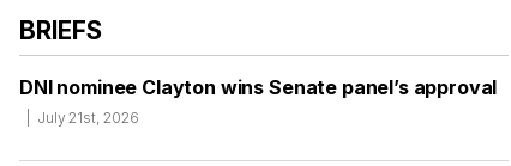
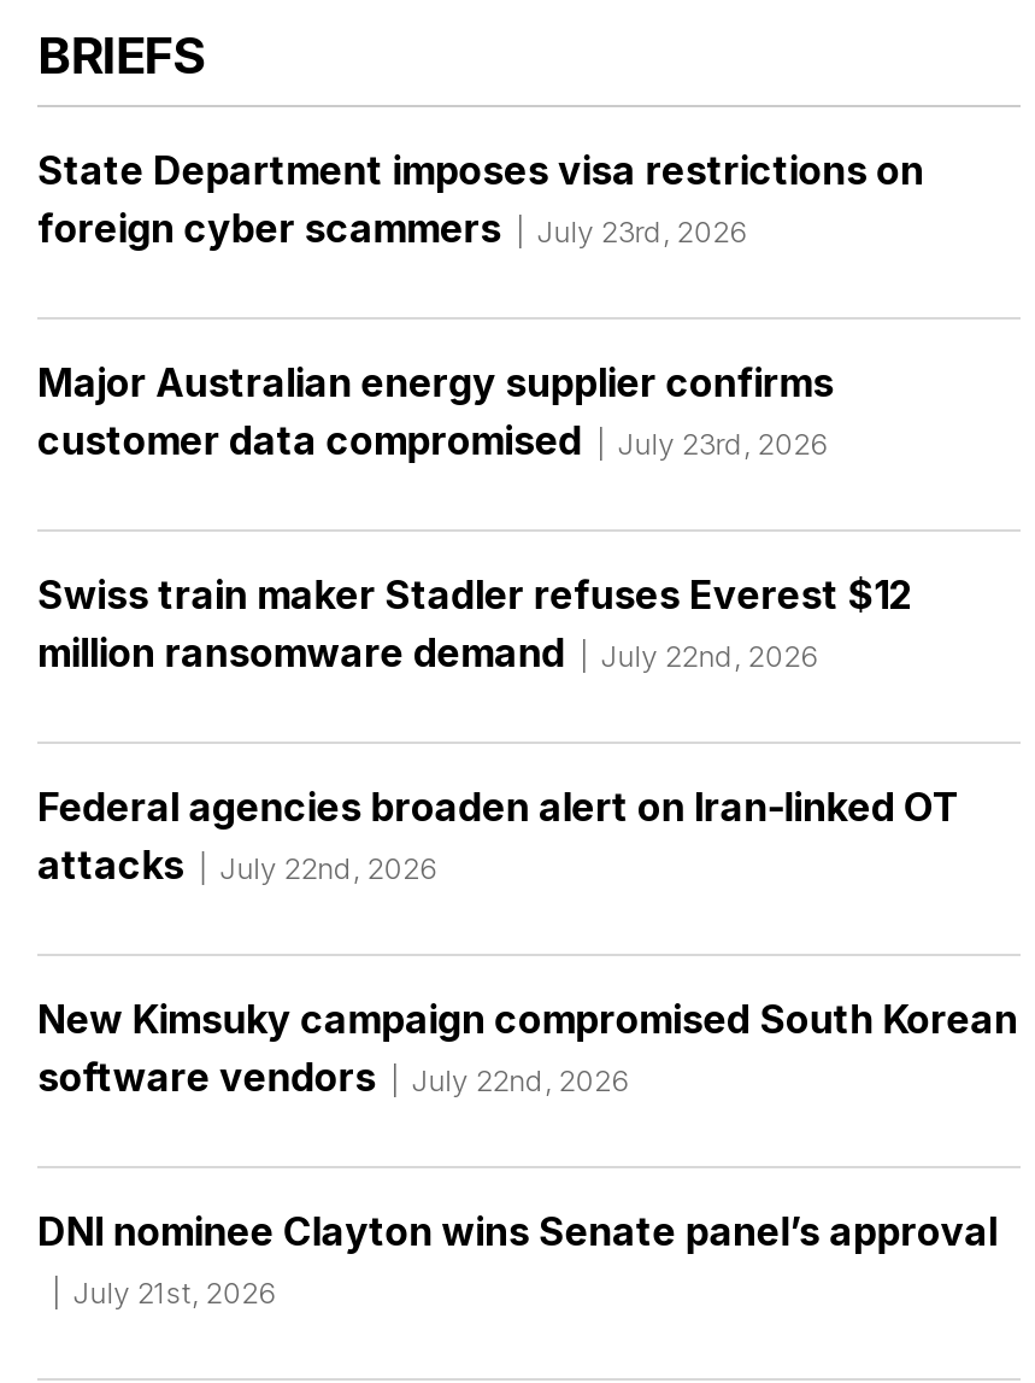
none -> [37,145,1018,1100] State Department imposes visa restrictions on | foreign cyber scammers | July 23rd, 2026 | Major Australian energy supplier confirms | customer data compromised | July 23rd, 2026 | Swiss train maker Stadler refuses Everest $12 | million ransomware demand | July 22nd, 2026 | Federal agencies broaden alert on Iran-linked OT | attacks | July 22nd, 2026 | New Kimsuky campaign compromised South Korean | software vendors | July 22nd, 2026

